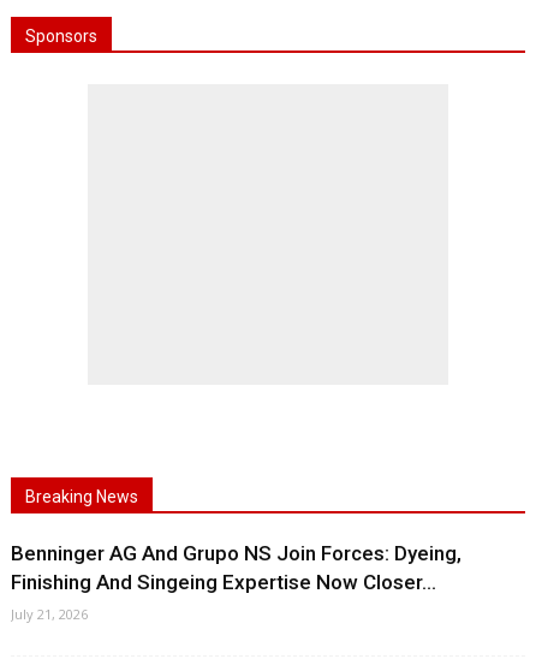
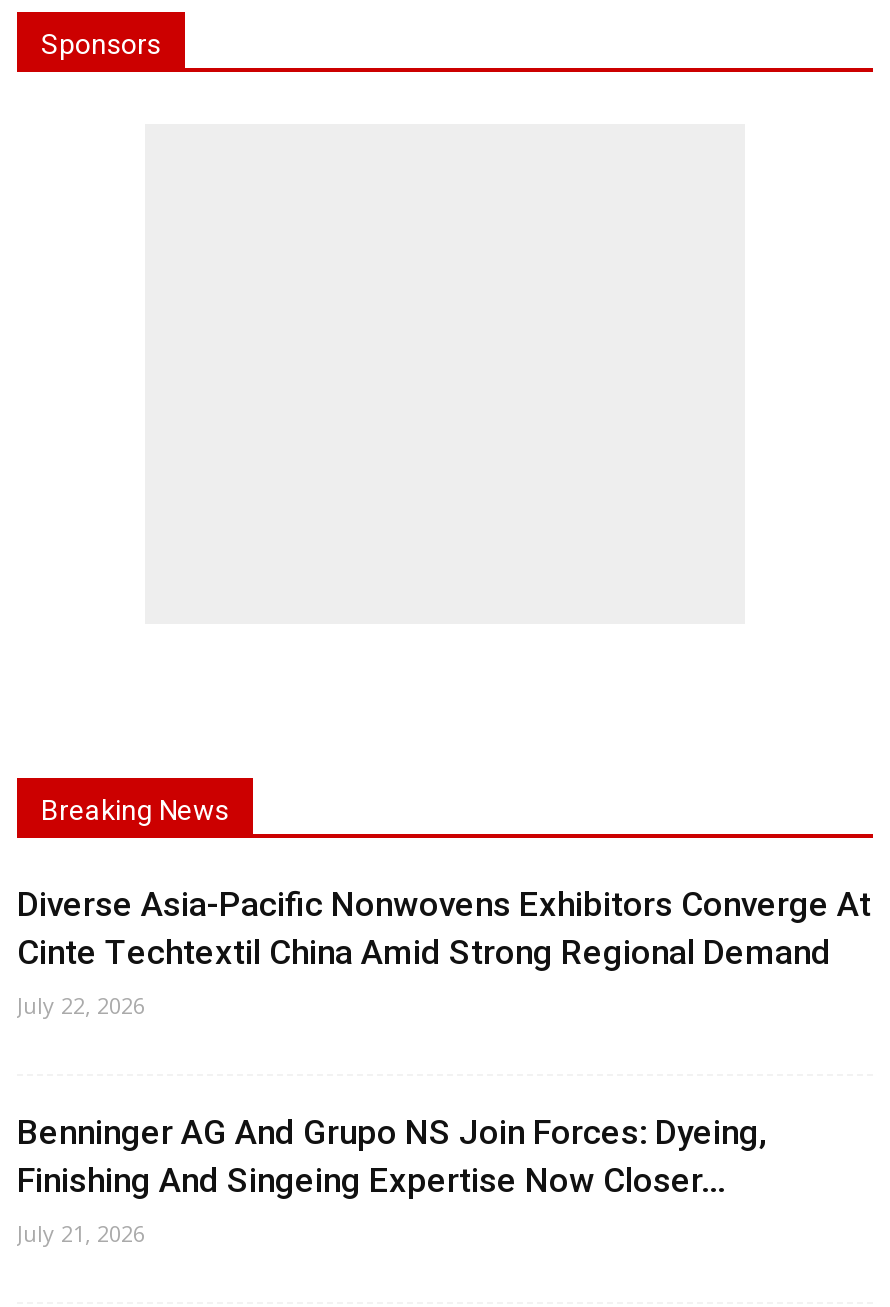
none -> [17,884,871,1020] Diverse Asia-Pacific Nonwovens Exhibitors Converge At | Cinte Techtextil China Amid Strong Regional Demand | July 22, 2026

